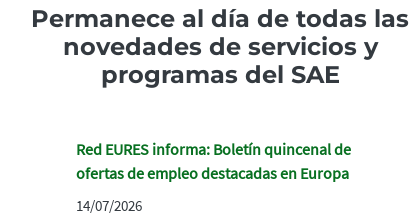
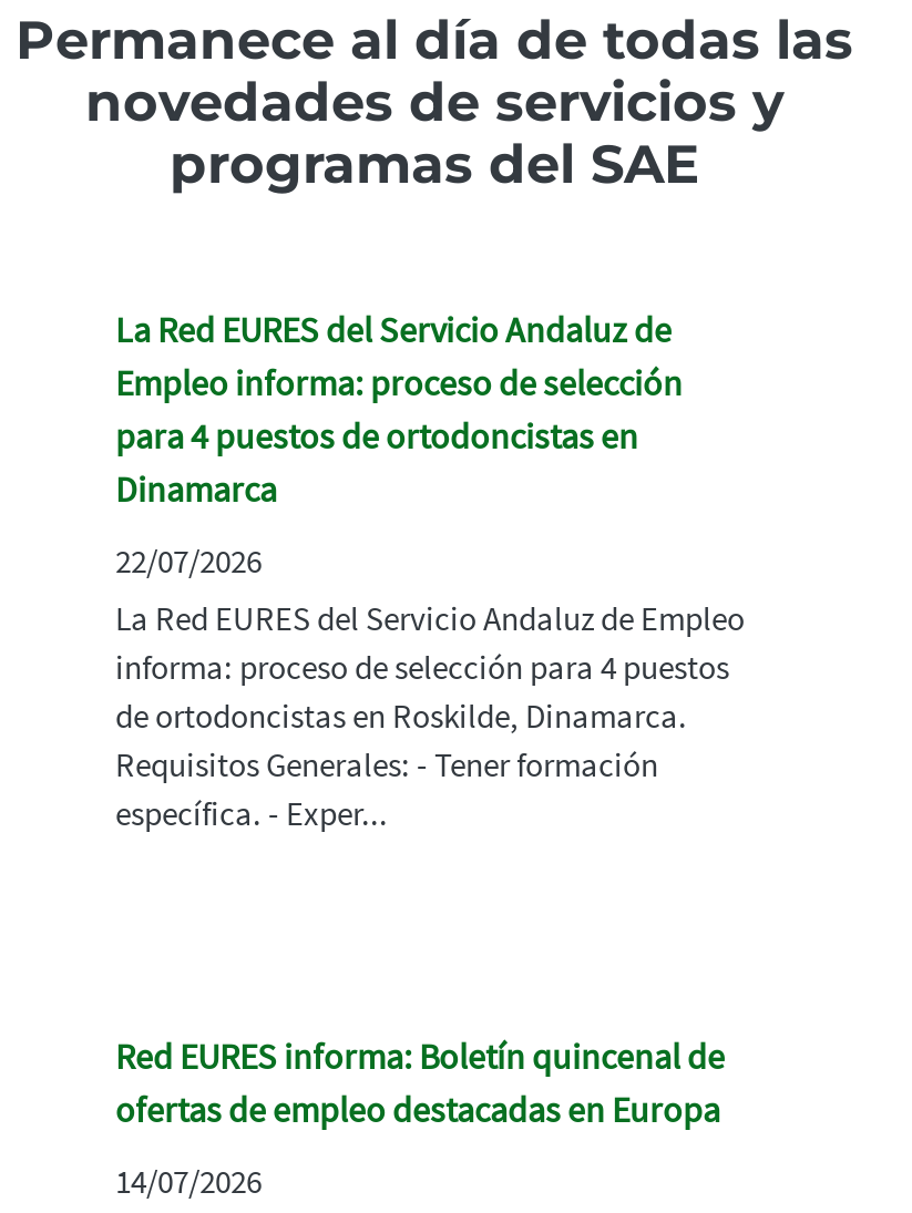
none -> [115,307,745,834] La Red EURES del Servicio Andaluz de | Empleo informa: proceso de selección | para 4 puestos de ortodoncistas en | Dinamarca | 22/07/2026 | La Red EURES del Servicio Andaluz de Empleo | informa: proceso de selección para 4 puestos | de ortodoncistas en Roskilde, Dinamarca. | Requisitos Generales: - Tener formación | específica. - Exper...

